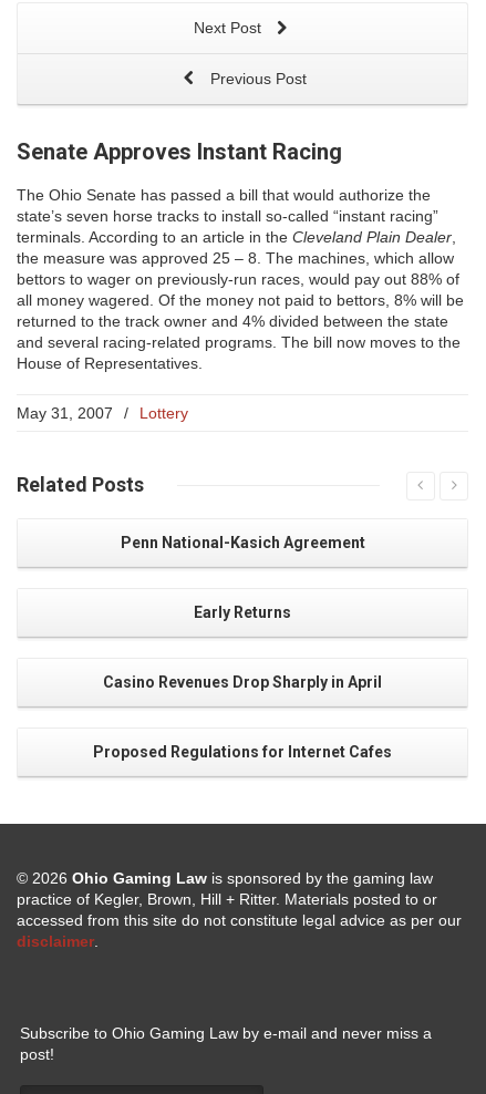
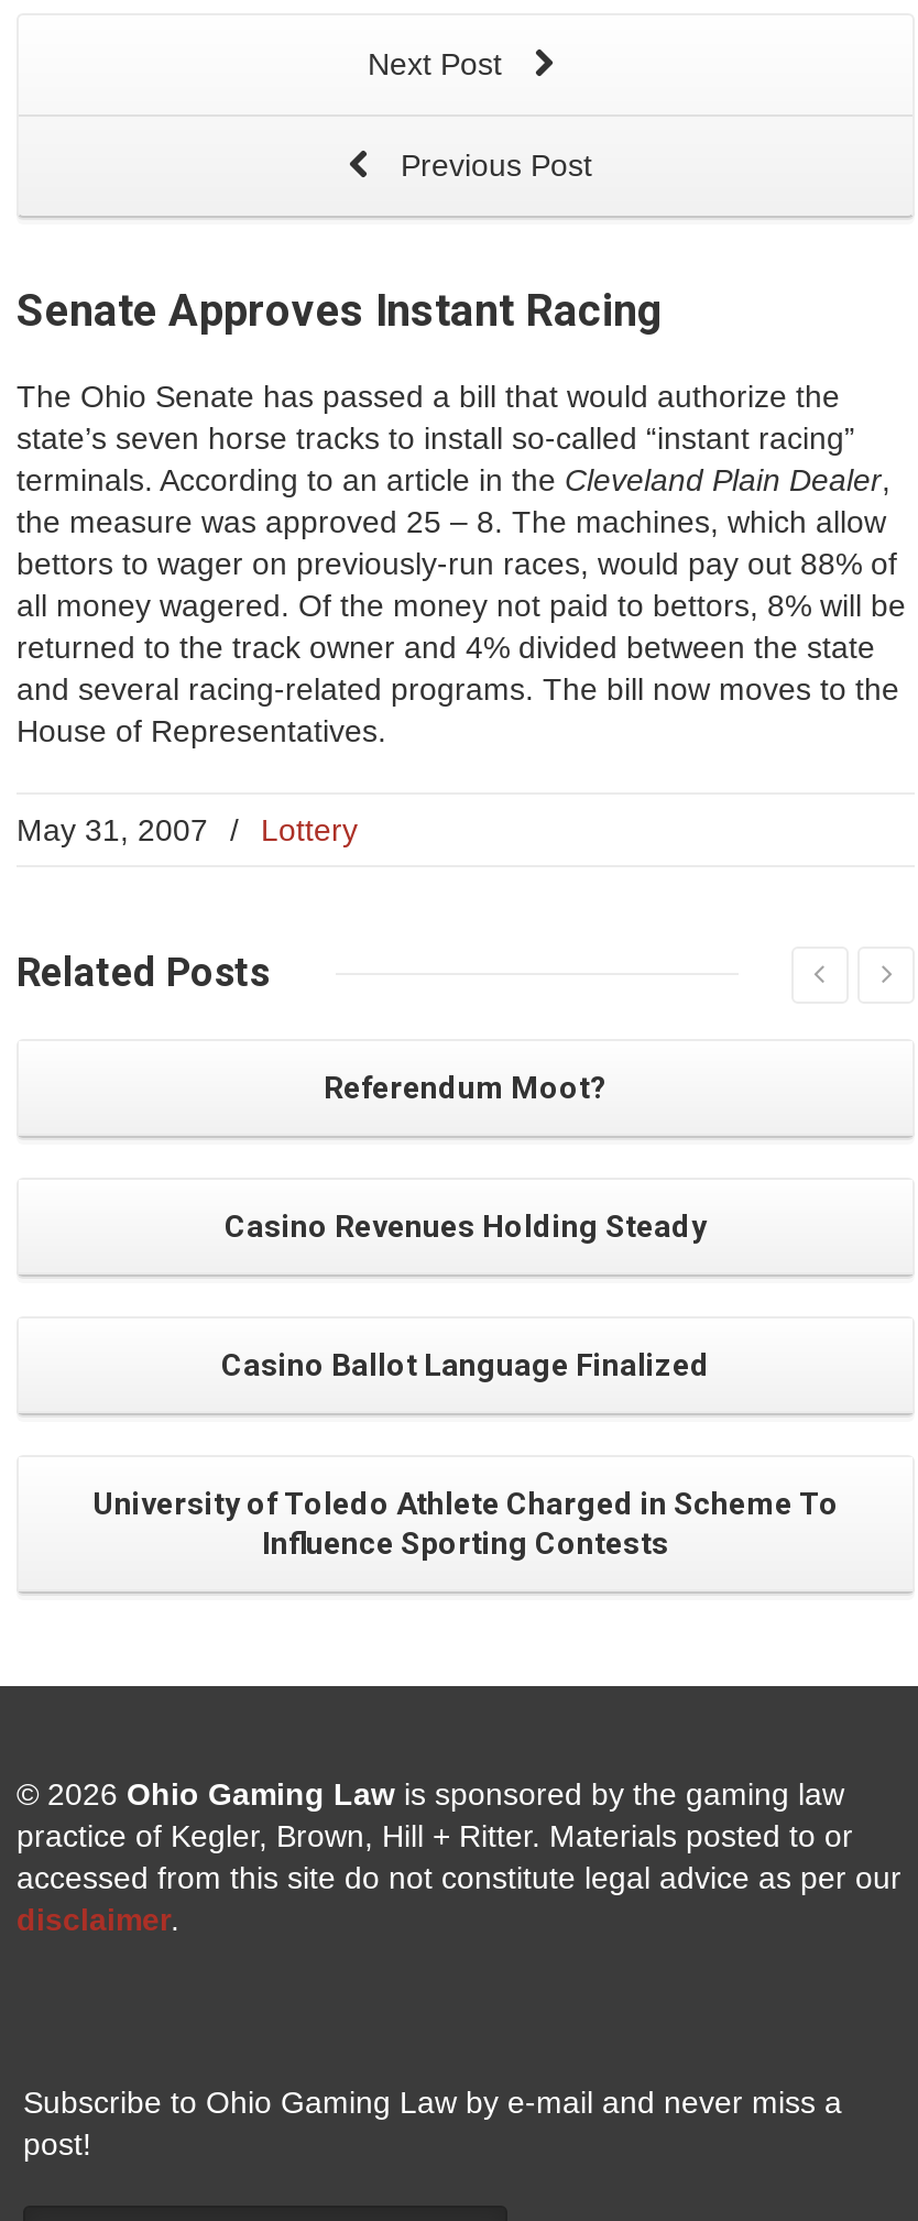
[120,534,365,552] Penn National-Kasich Agreement -> [324,1071,608,1106] Referendum Moot?
[194,604,291,622] Early Returns -> [225,1209,707,1245] Casino Revenues Holding Steady
[103,674,382,691] Casino Revenues Drop Sharply in April -> [221,1348,710,1383] Casino Ballot Language Finalized
[93,743,392,761] Proposed Regulations for Internet Cafes -> [92,1487,839,1562] University of Toledo Athlete Charged in Scheme To | Influence Sporting Contests

